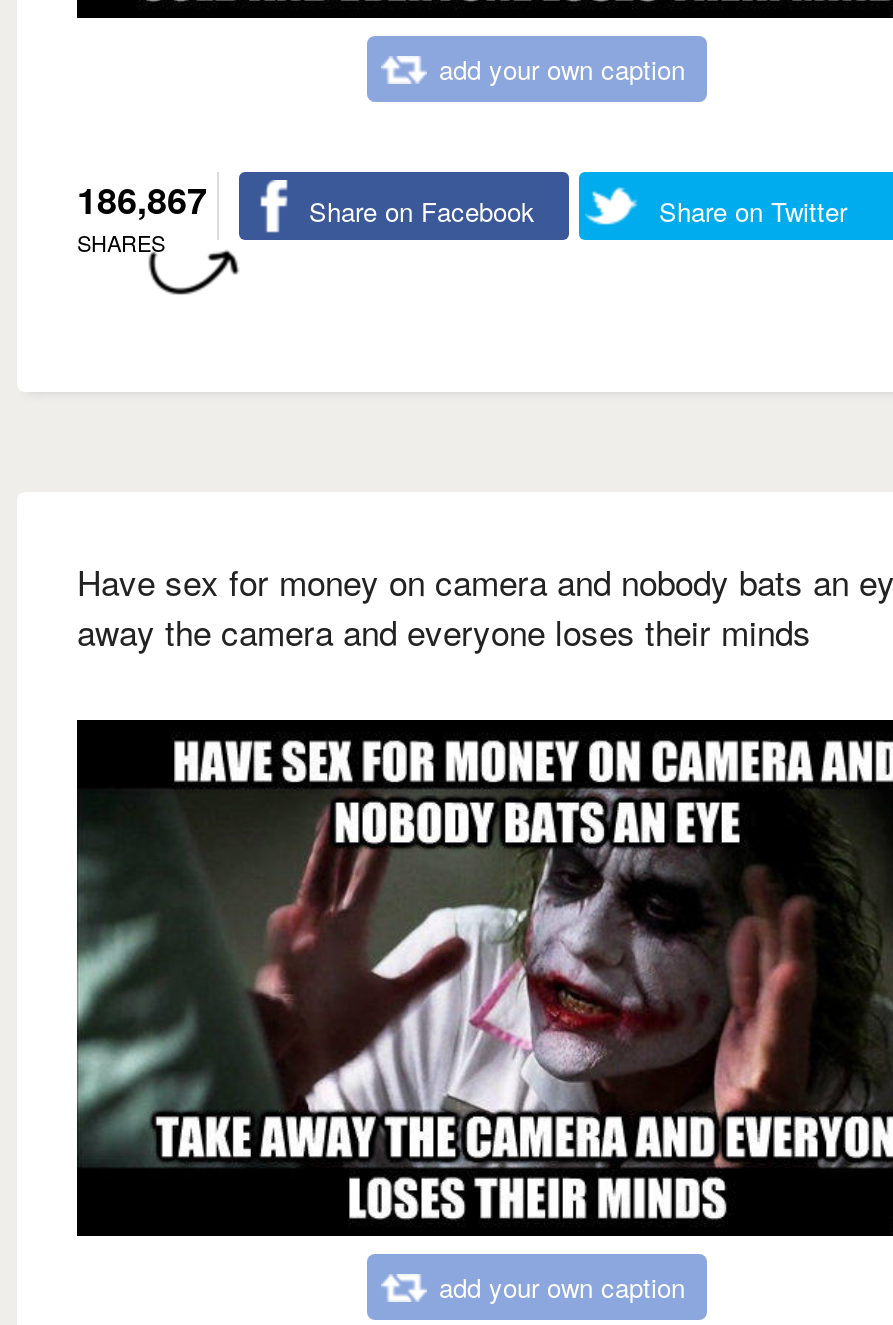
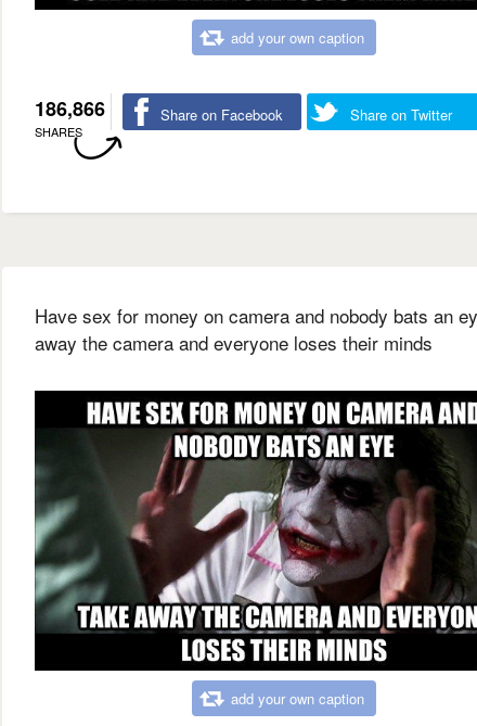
[77,174,207,226] 186,867 -> [35,95,105,123] 186,866

